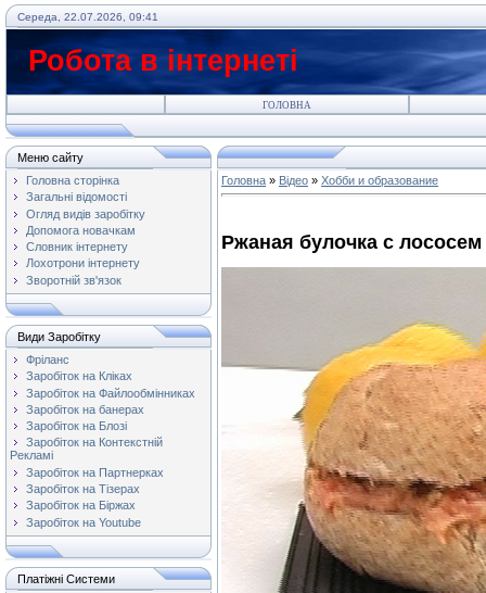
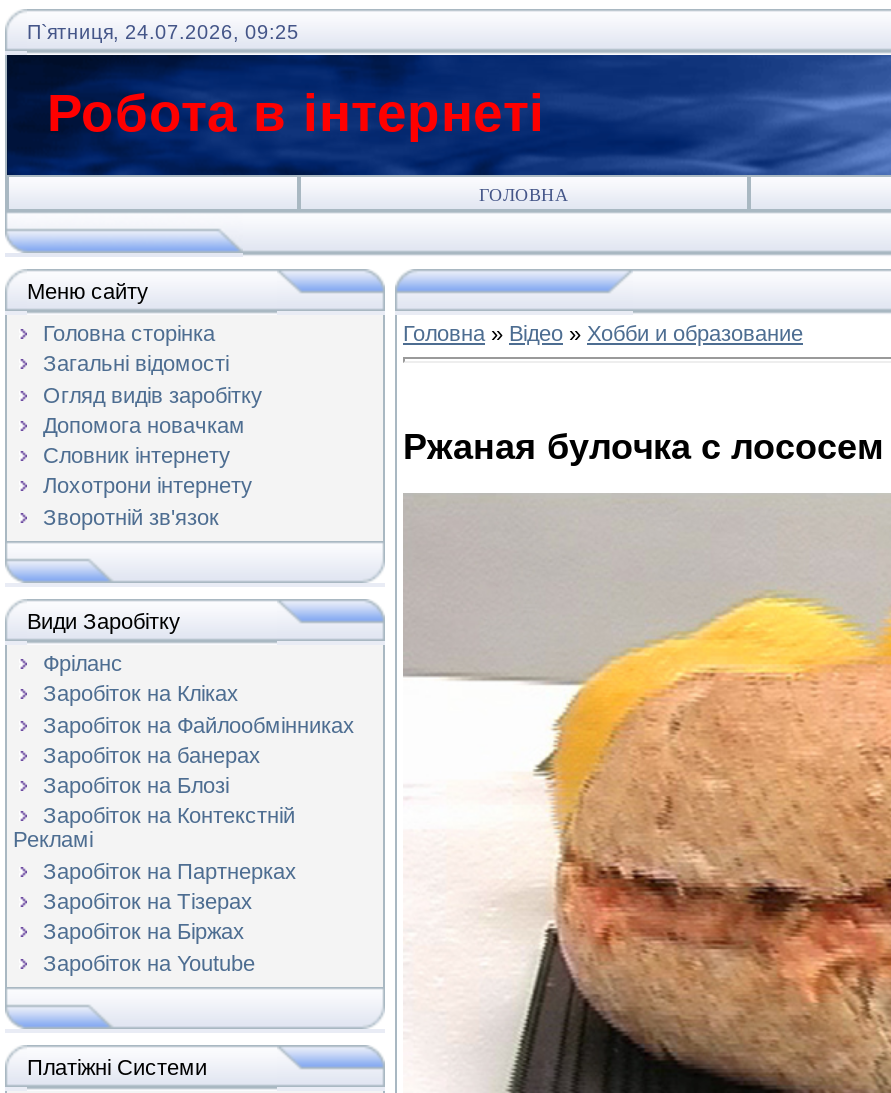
[17,11,158,23] Середа, 22.07.2026, 09:41 -> [27,21,299,43] П`ятниця, 24.07.2026, 09:25

